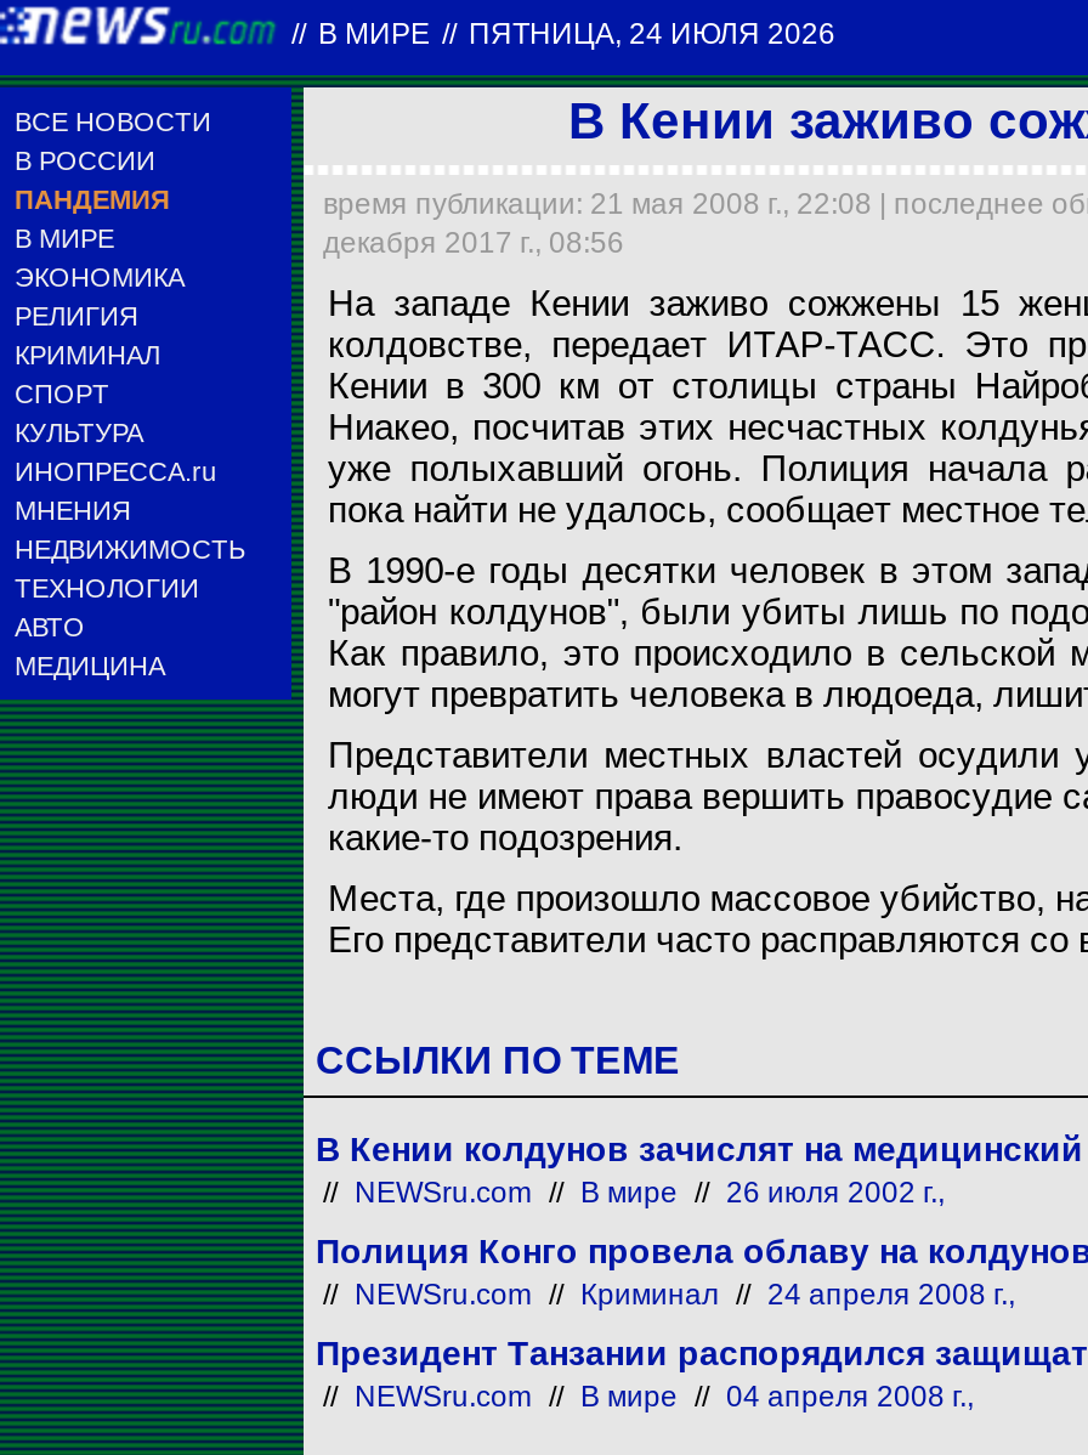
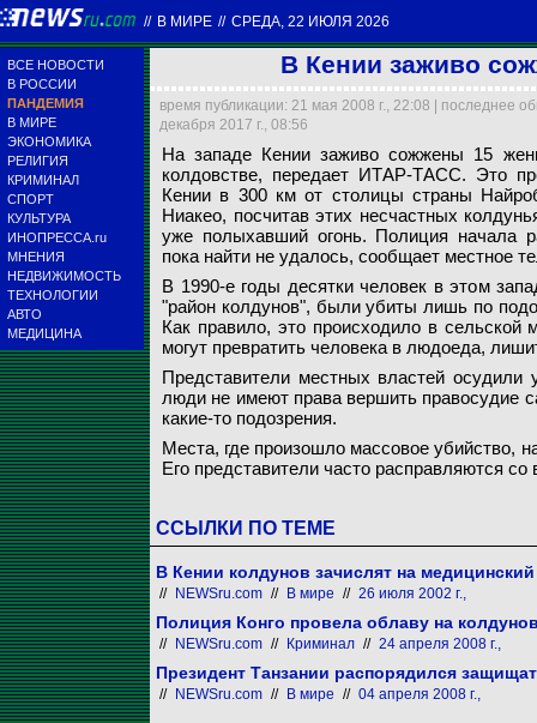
[291,16,835,50] // В МИРЕ // ПЯТНИЦА, 24 ИЮЛЯ 2026 -> [144,13,390,29] // В МИРЕ // СРЕДА, 22 ИЮЛЯ 2026

